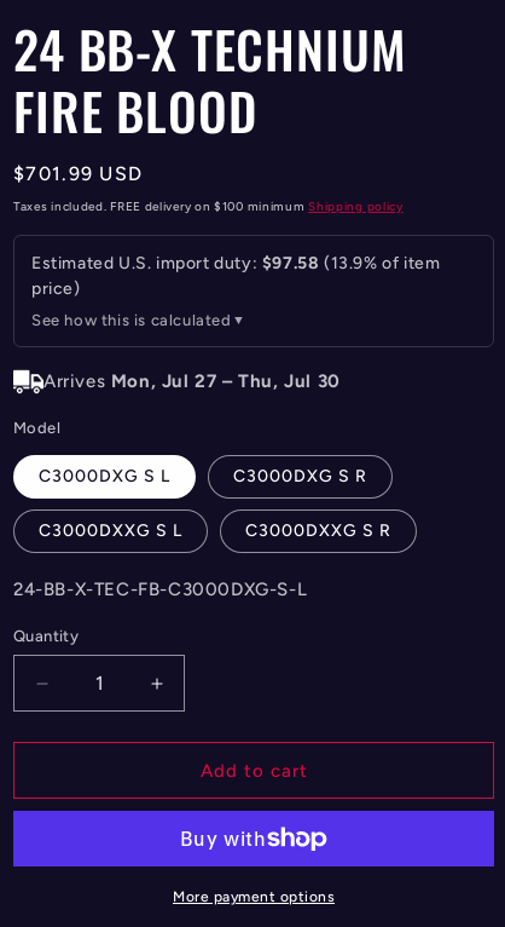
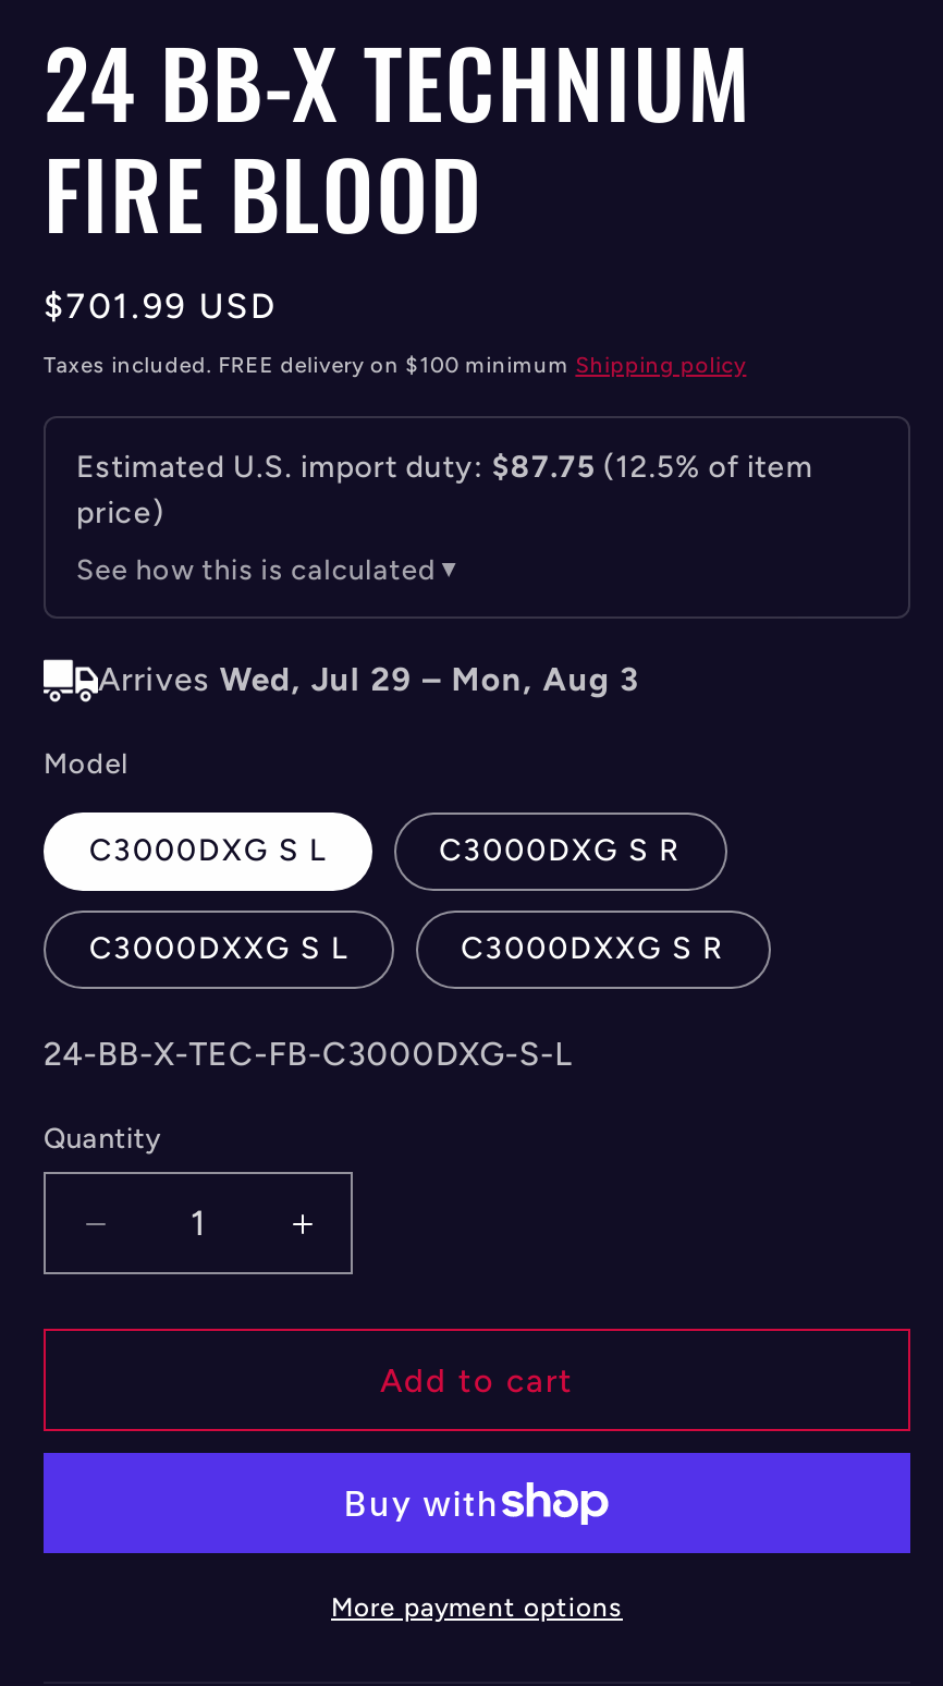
[31,253,440,274] Estimated U.S. import duty: $97.58 (13.9% of item -> [76,449,813,486] Estimated U.S. import duty: $87.75 (12.5% of item
[43,371,340,392] Arrives Mon, Jul 27 – Thu, Jul 30 -> [98,660,639,700] Arrives Wed, Jul 29 – Mon, Aug 3

